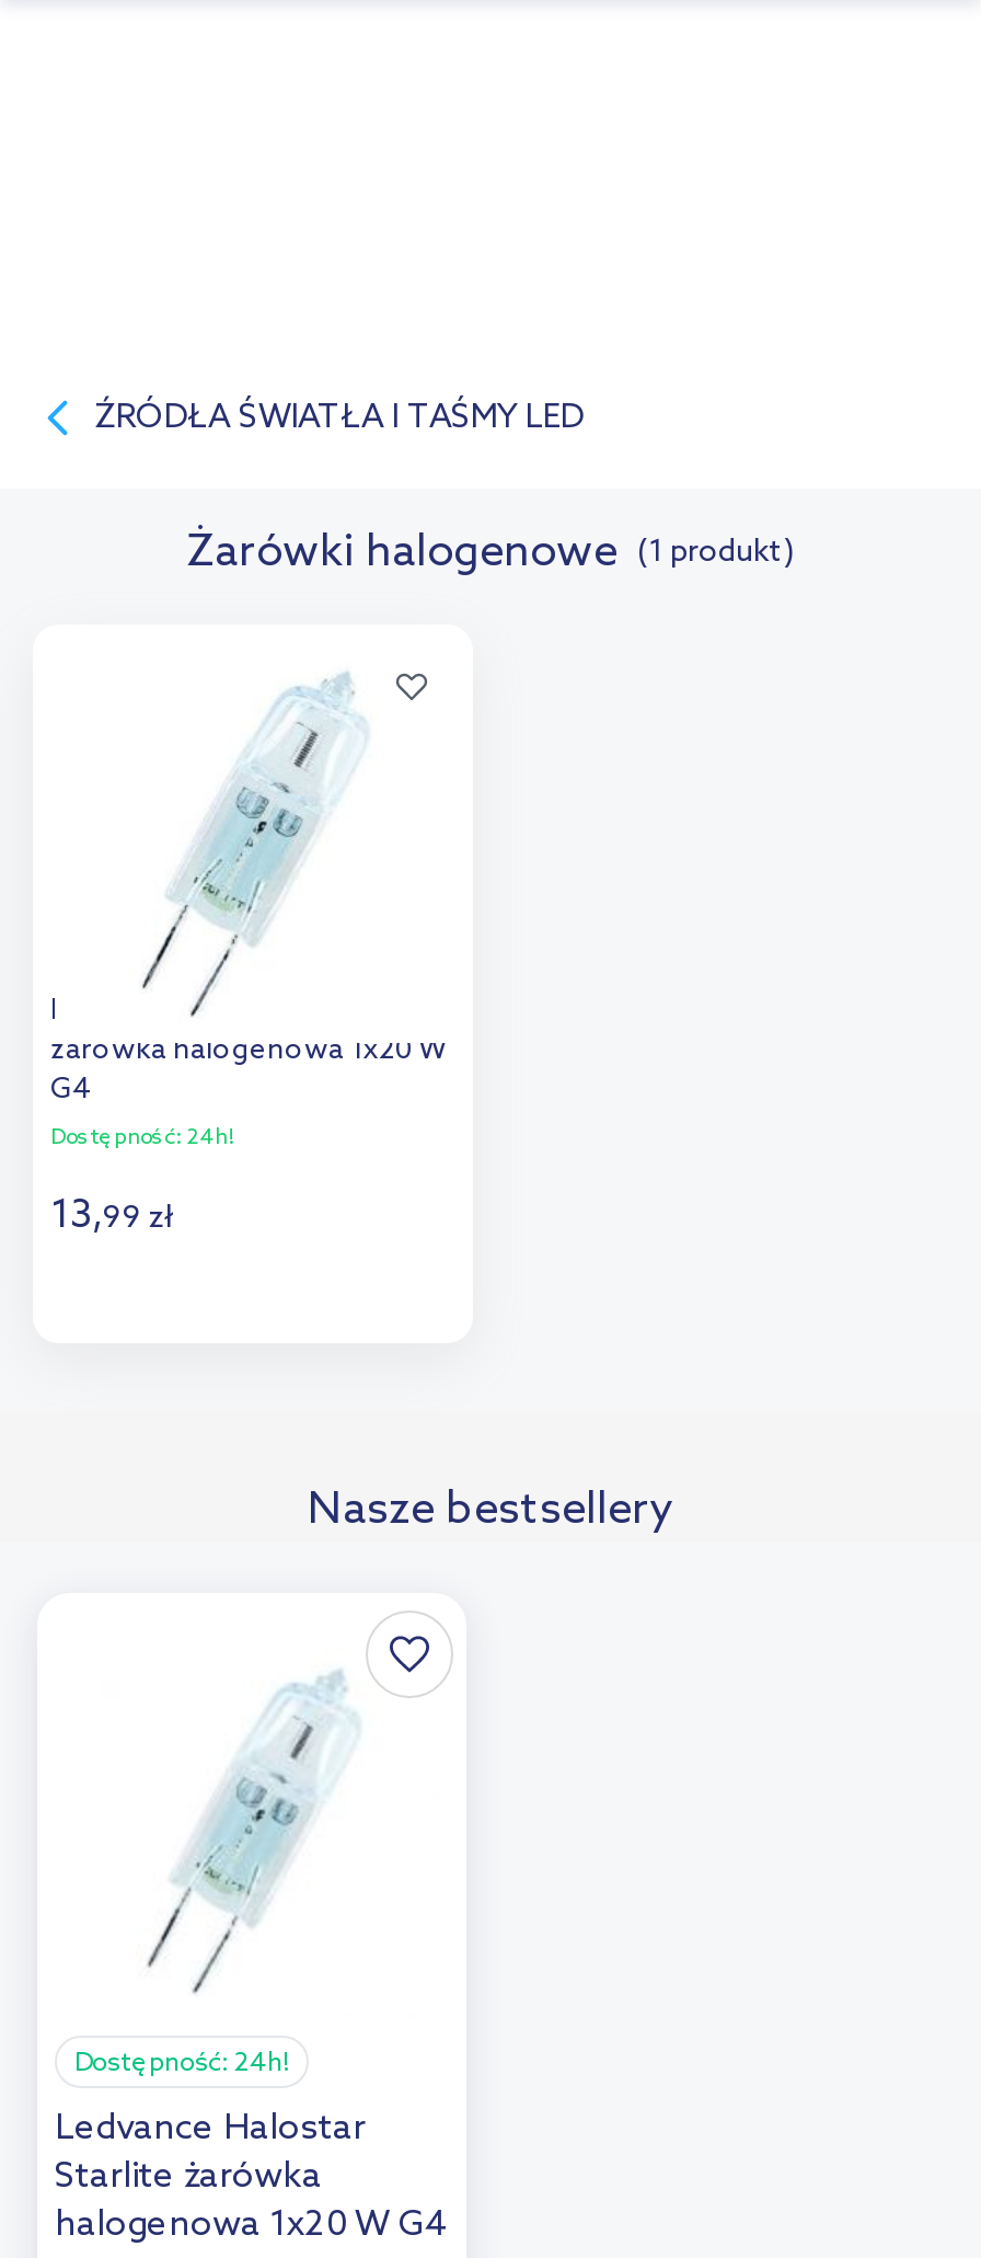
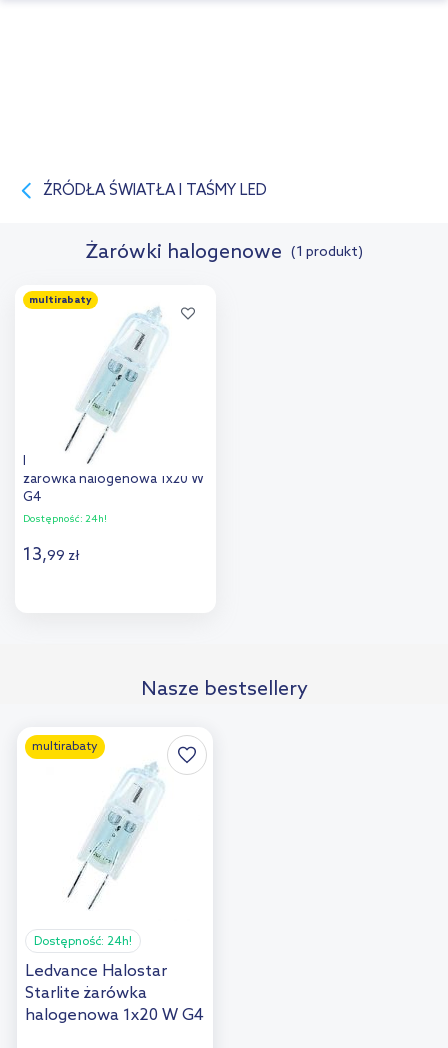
none -> [29,294,92,306] multirabaty
none -> [32,740,98,754] multirabaty

